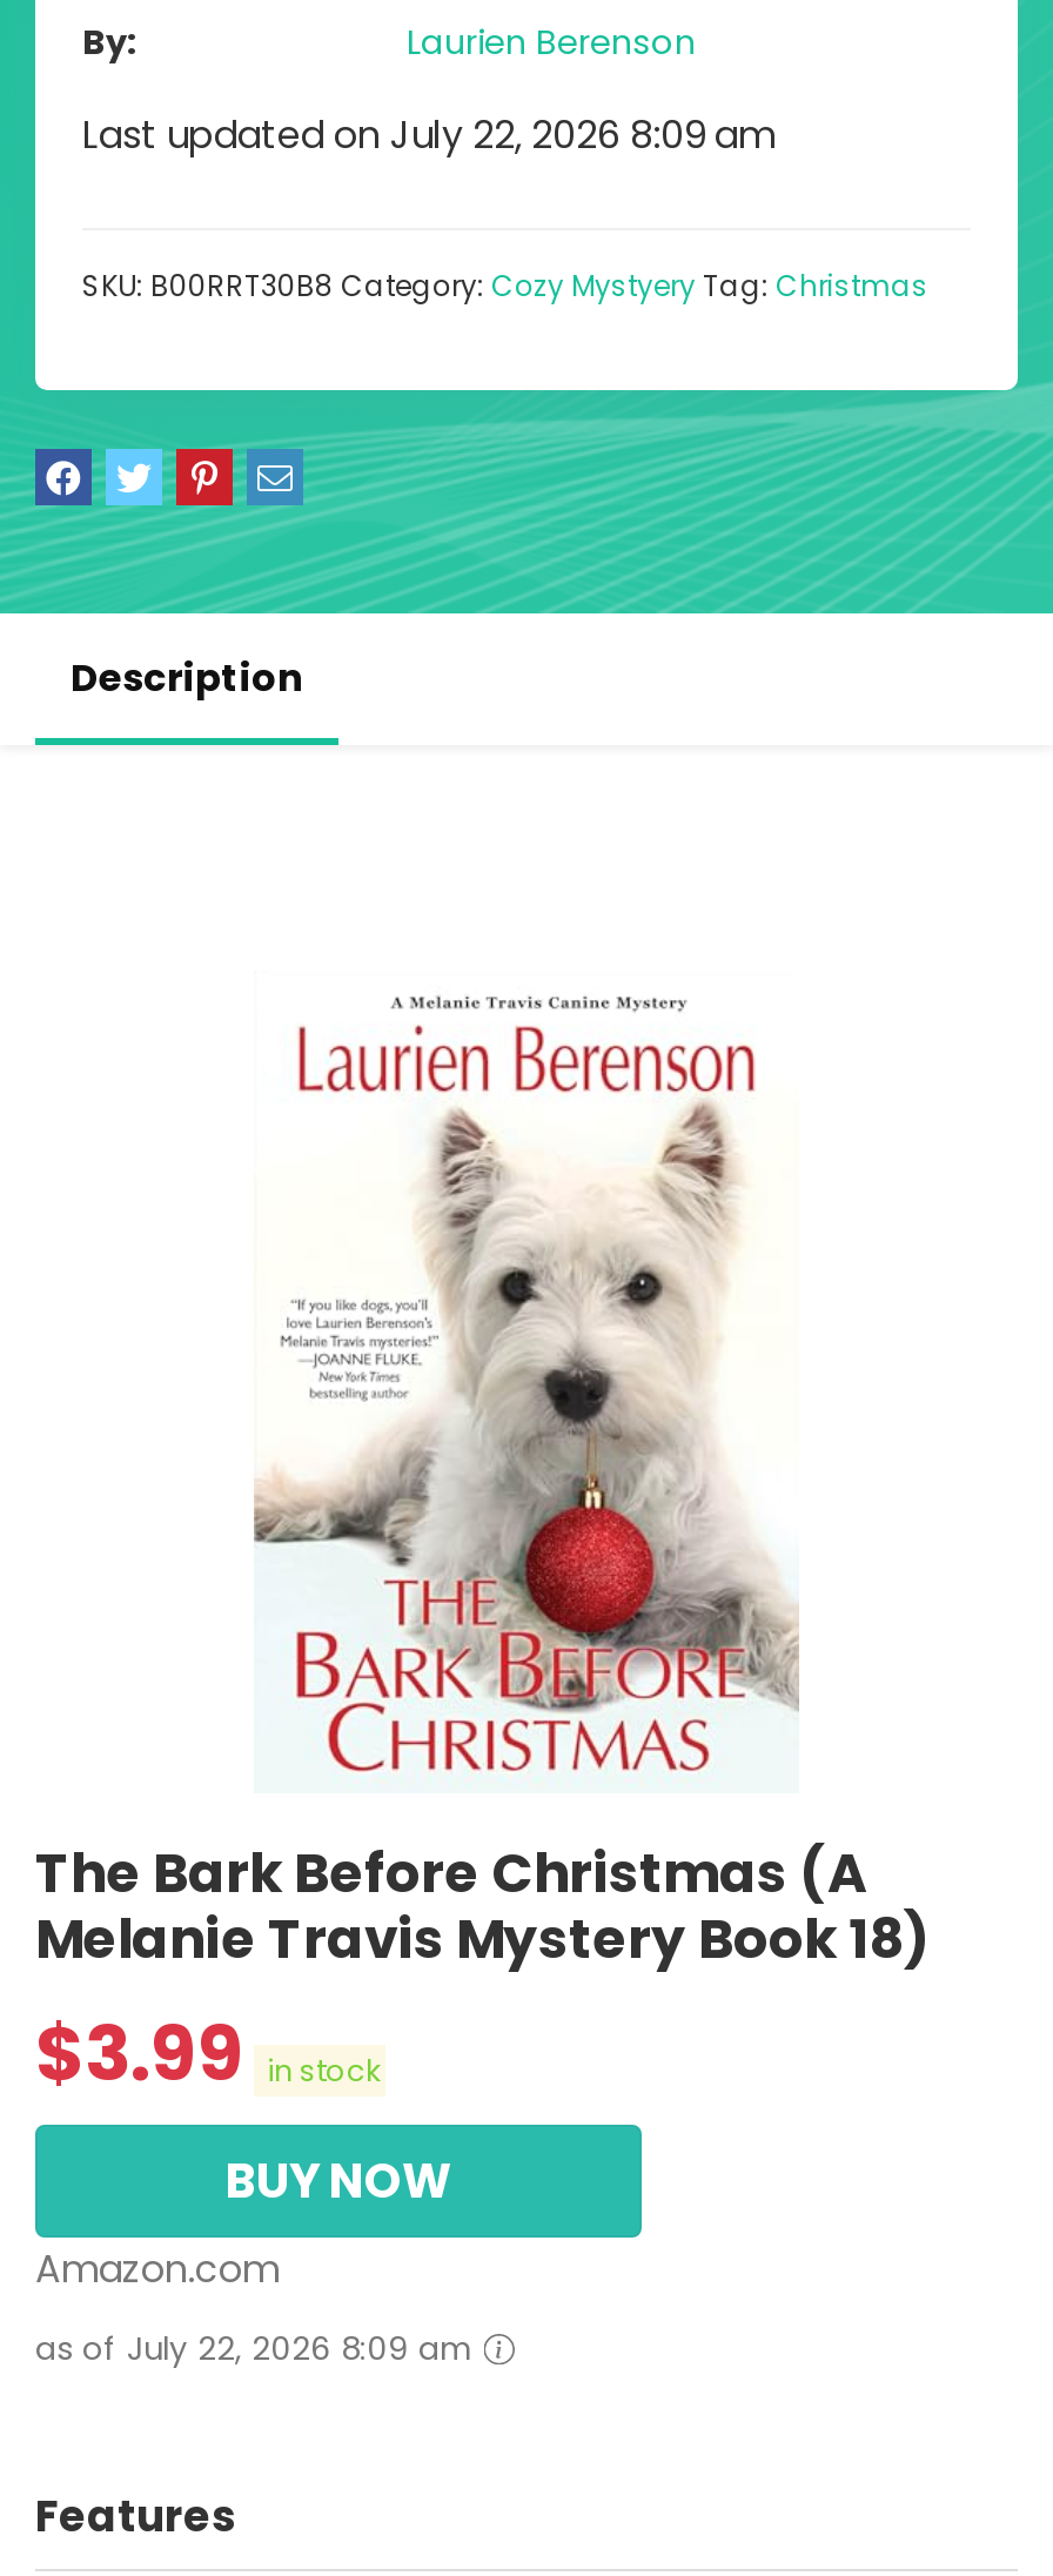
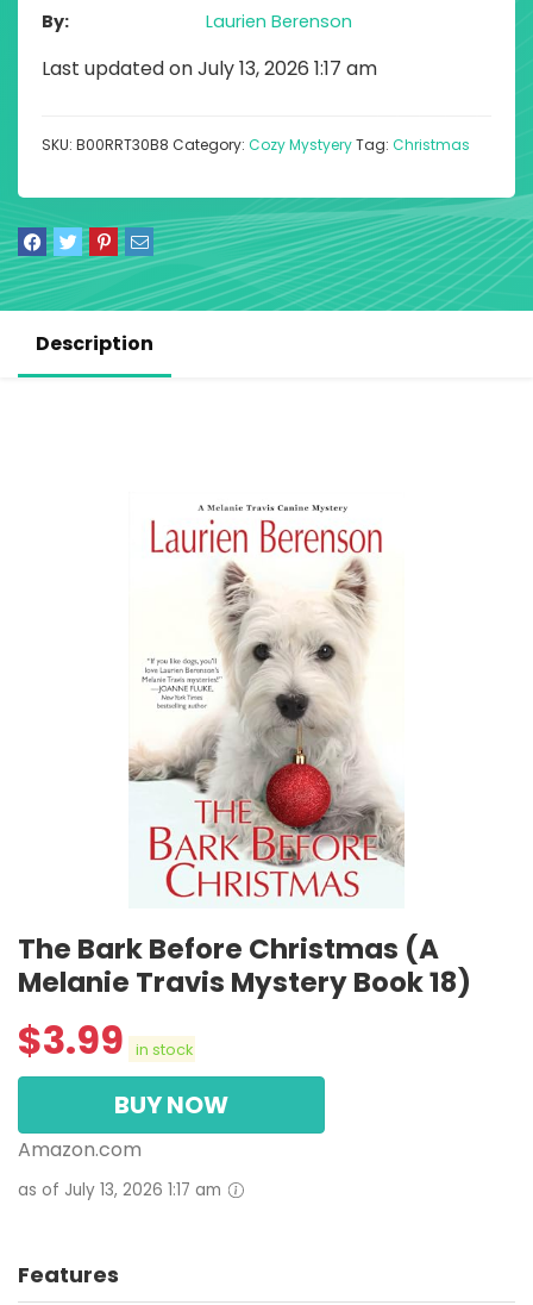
[82,108,776,162] Last updated on July 22, 2026 8:09 am -> [42,55,377,82] Last updated on July 13, 2026 1:17 am
[35,2327,479,2372] as of July 22, 2026 8:09 am -> [18,1179,226,1202] as of July 13, 2026 1:17 am

